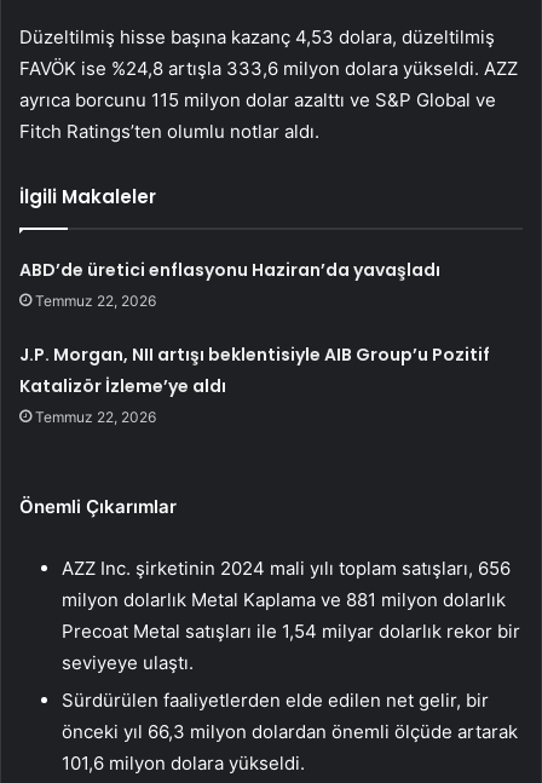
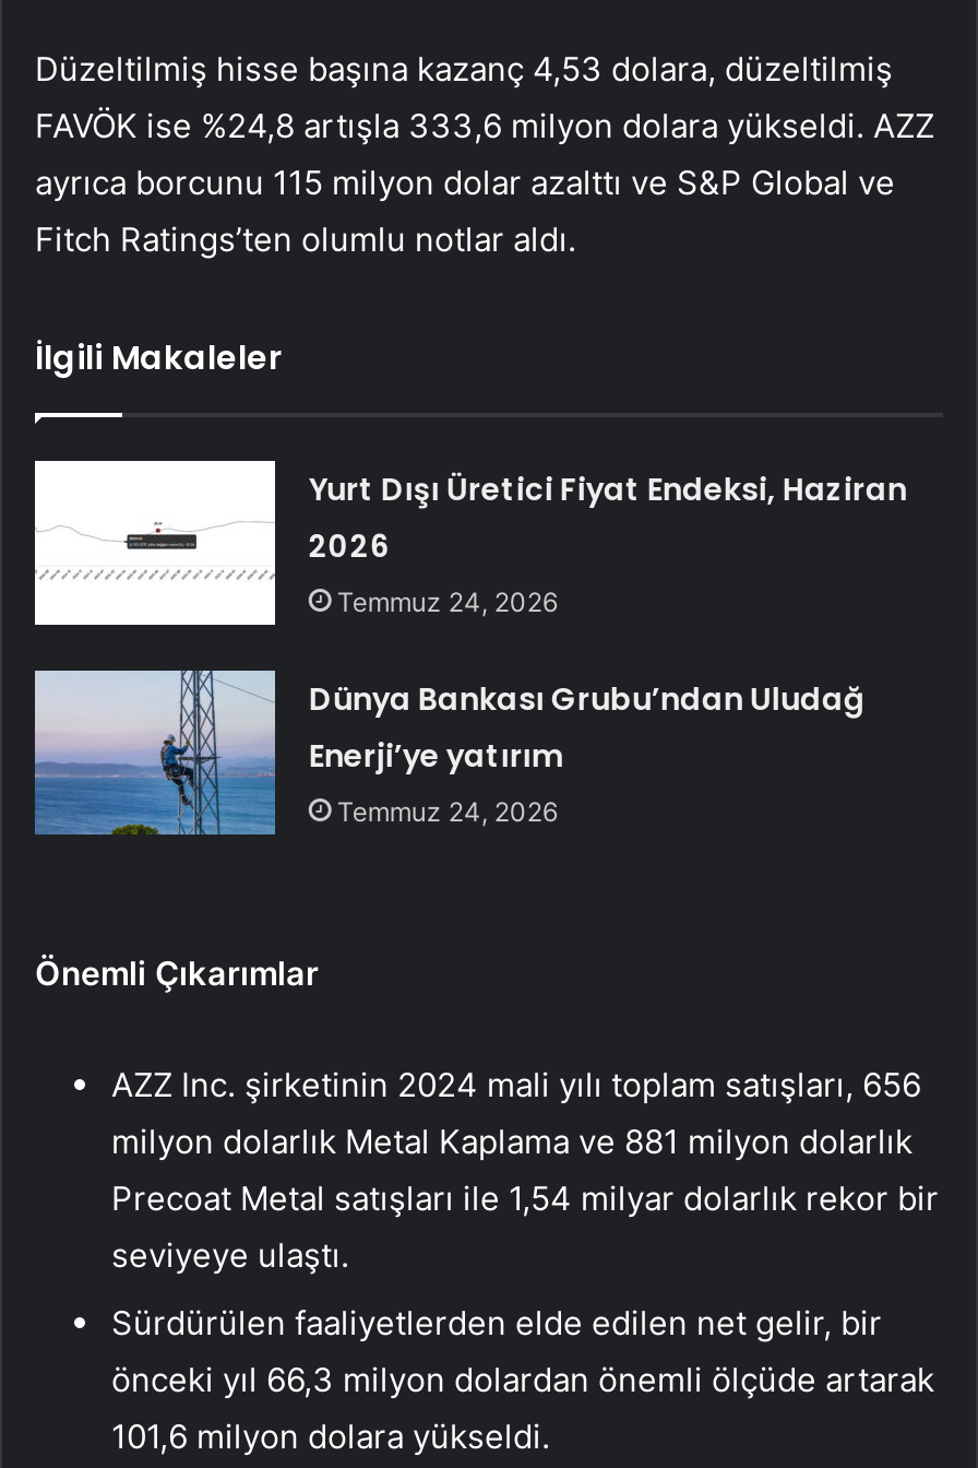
[20,258,441,310] ABD’de üretici enflasyonu Haziran’da yavaşladı | Temmuz 22, 2026 -> [308,468,907,618] Yurt Dışı Üretici Fiyat Endeksi, Haziran | 2026 | Temmuz 24, 2026
[20,343,490,426] J.P. Morgan, NII artışı beklentisiyle AIB Group’u Pozitif | Katalizör İzleme’ye aldı | Temmuz 22, 2026 -> [308,677,863,828] Dünya Bankası Grubu’ndan Uludağ | Enerji’ye yatırım | Temmuz 24, 2026

